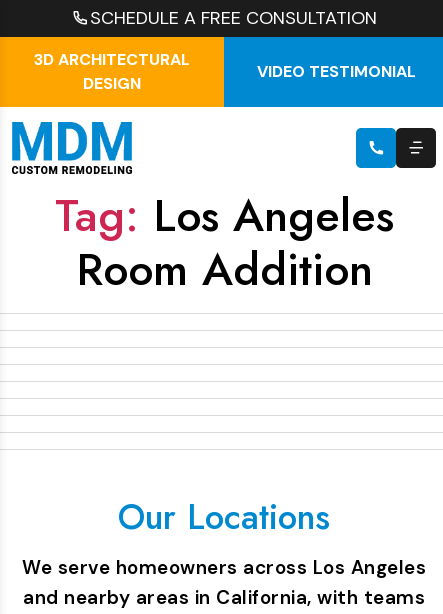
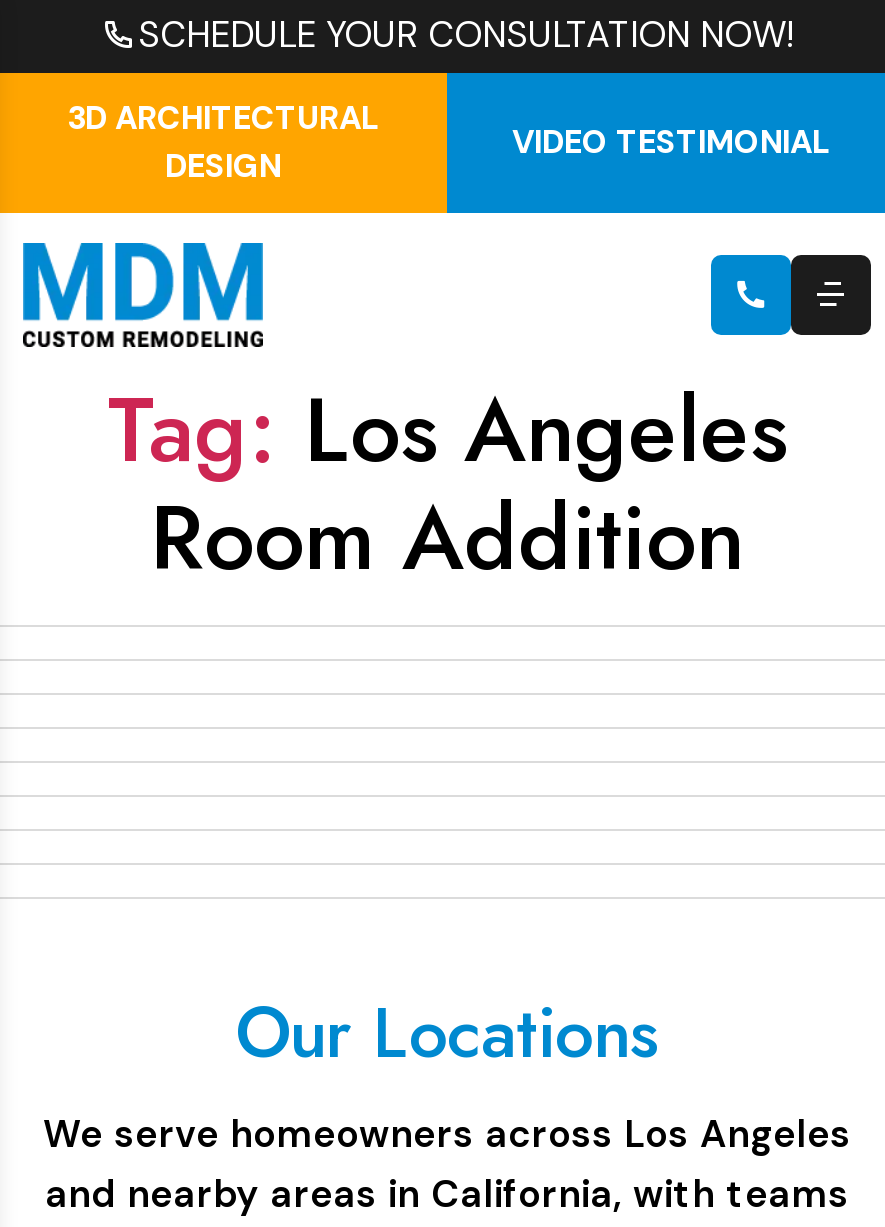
[90,6,377,30] SCHEDULE A FREE CONSULTATION -> [138,11,794,59] SCHEDULE YOUR CONSULTATION NOW!

